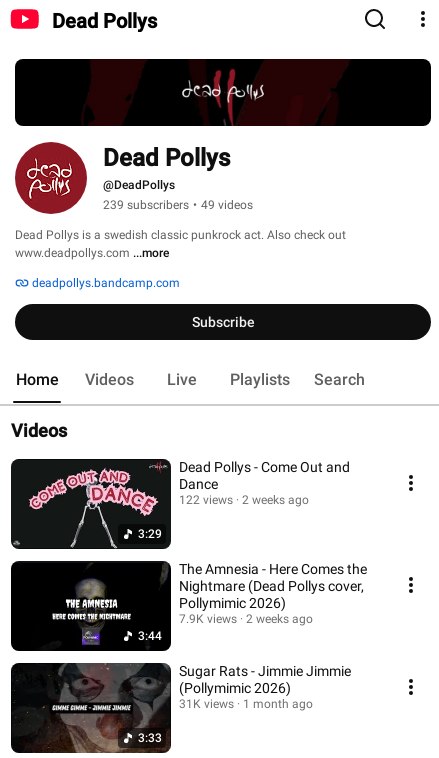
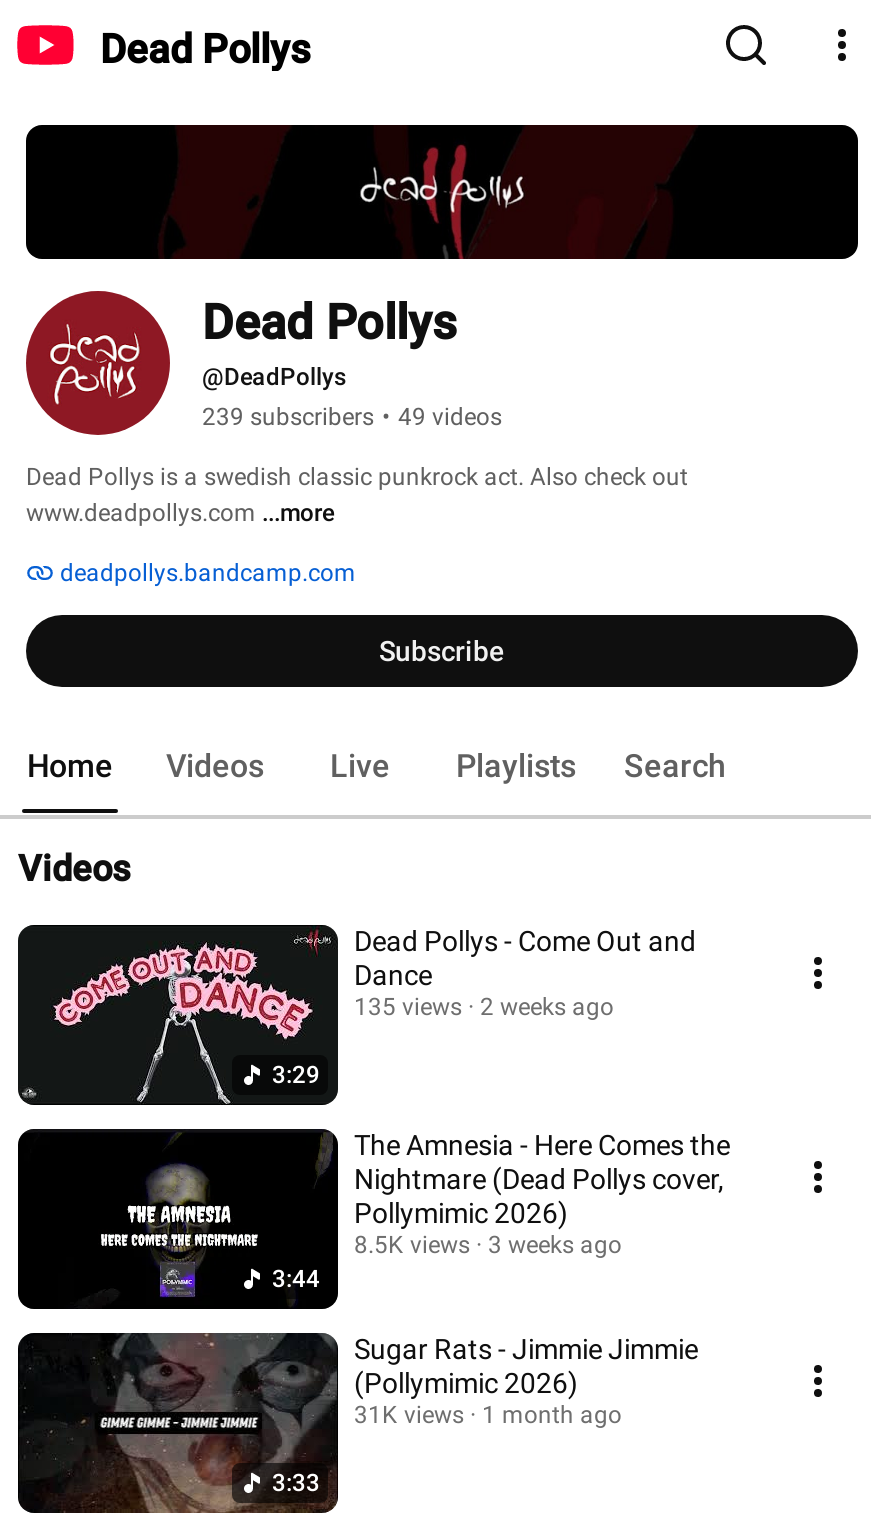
[179,493,309,507] 122 views 2 weeks ago -> [354,993,614,1021] 135 views 2 weeks ago
[179,612,237,626] 7.9K views -> [354,1231,470,1259] 8.5K views
[246,612,313,626] 2 weeks ago -> [488,1231,622,1259] 3 weeks ago

